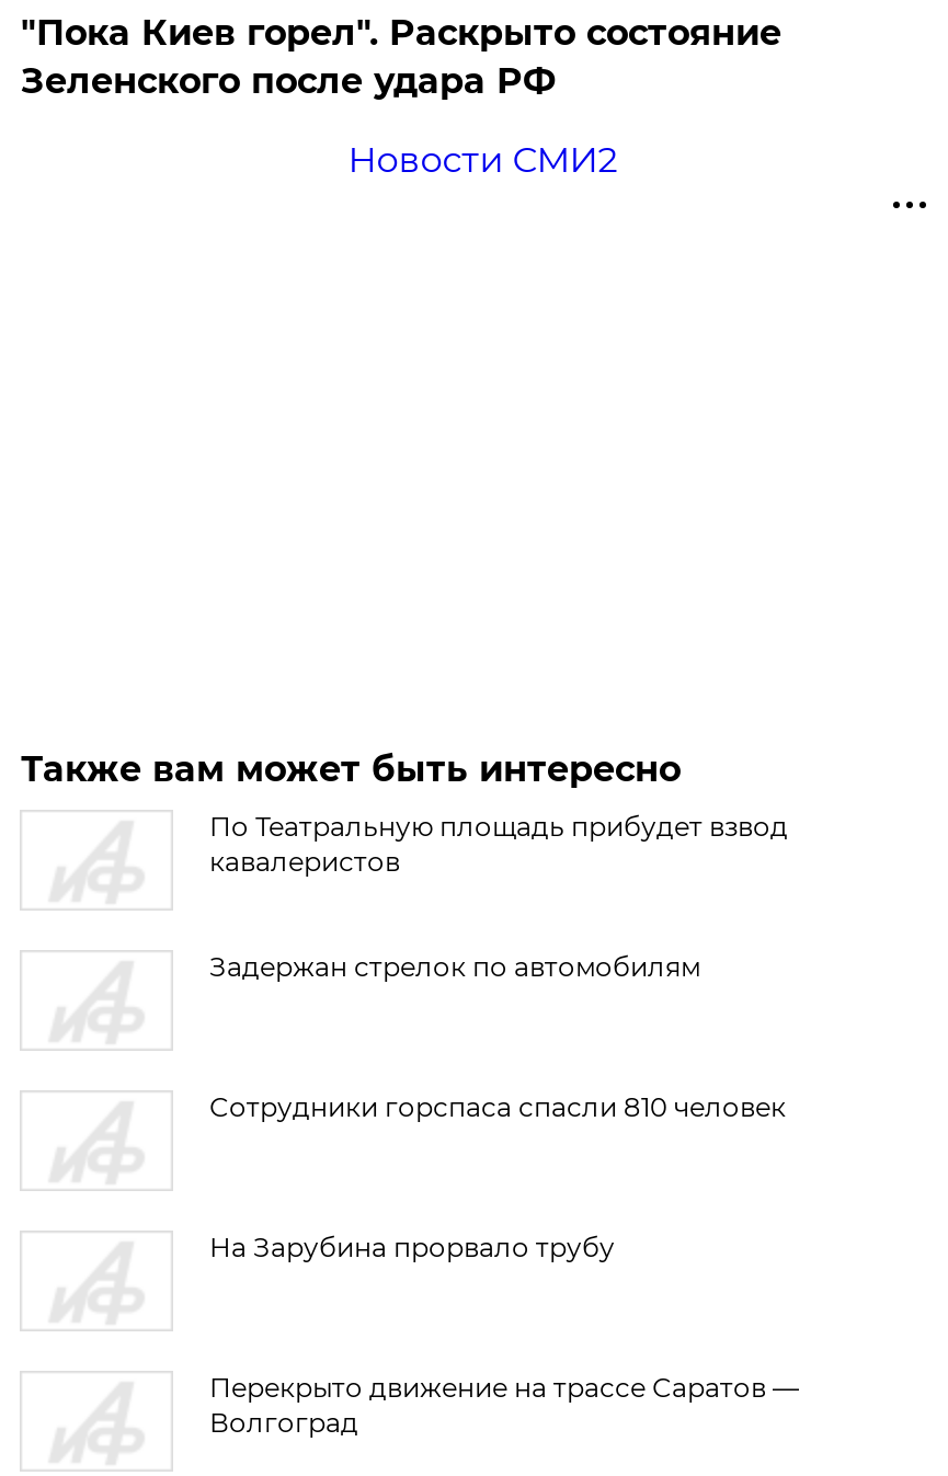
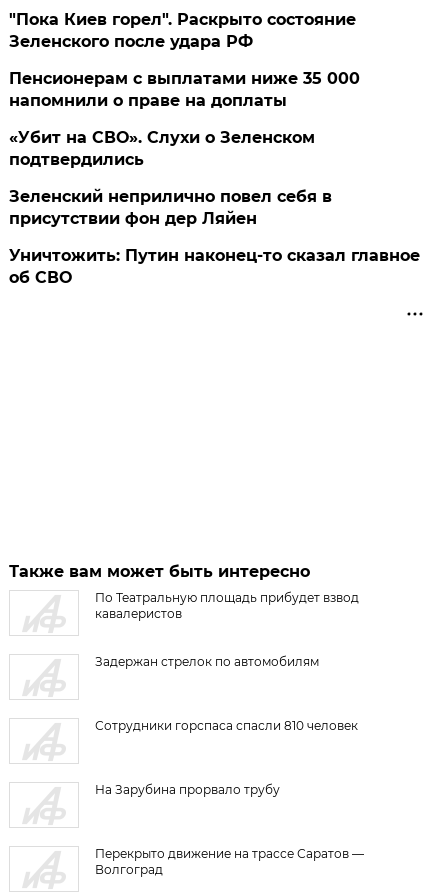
[348,139,617,181] Новости СМИ2 -> [9,69,420,287] Пенсионерам с выплатами ниже 35 000 | напомнили о праве на доплаты | «Убит на СВО». Слухи о Зеленском | подтвердились | Зеленский неприлично повел cебя в | присутствии фон дер Ляйен | Уничтожить: Путин наконец-то сказал главное | об СВО

